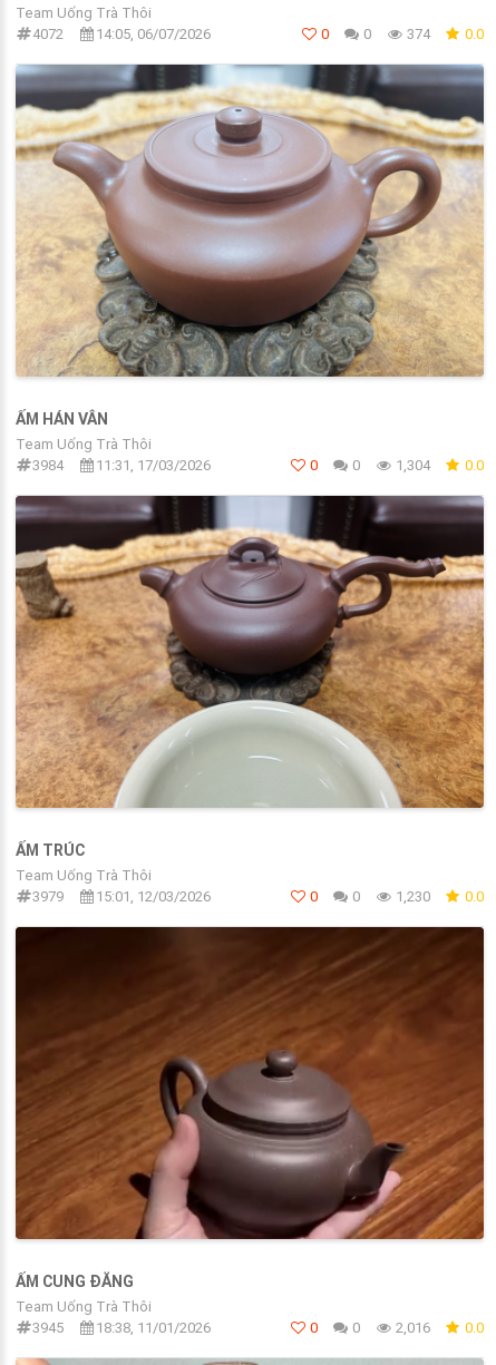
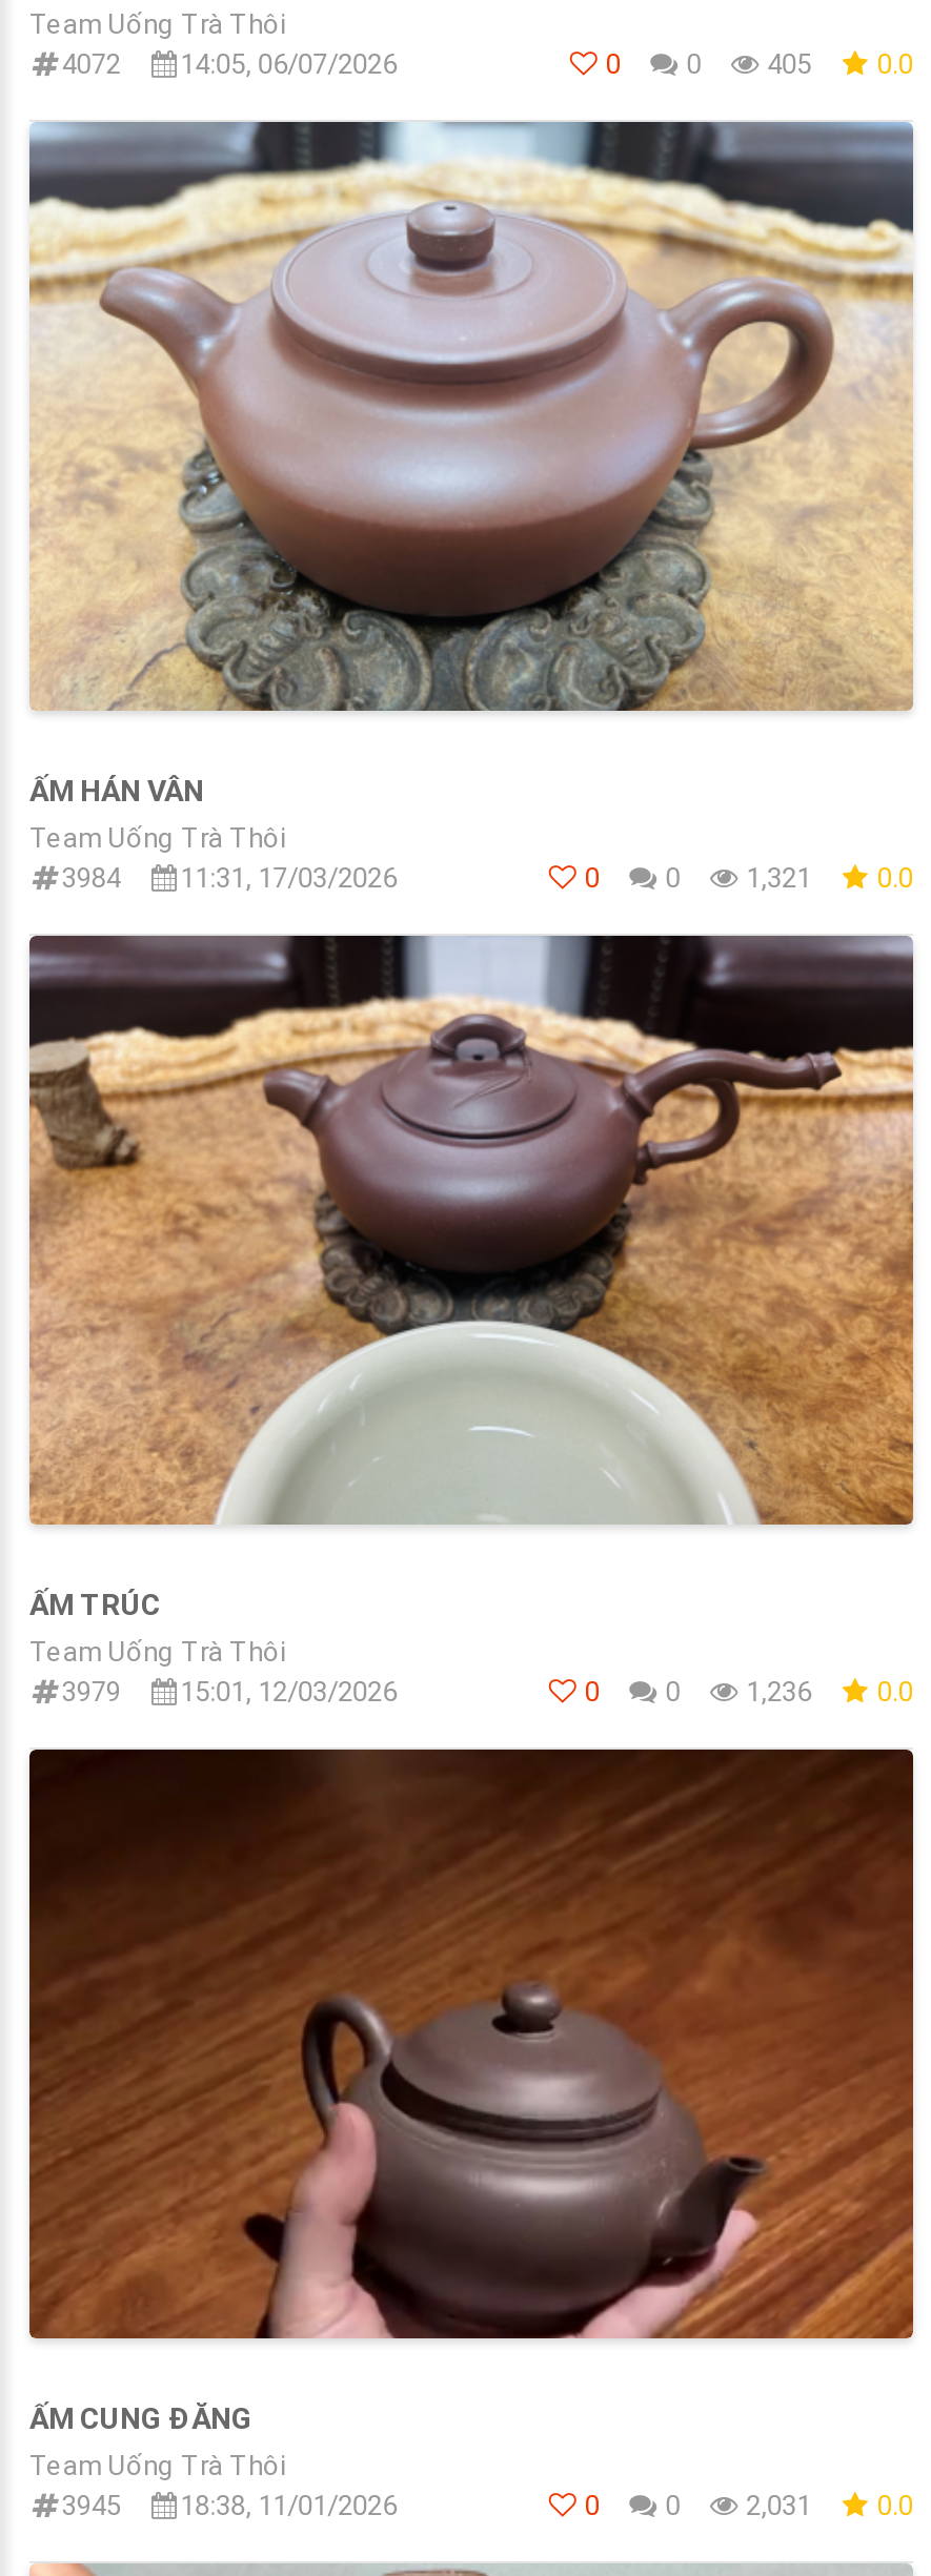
[318,25,484,44] 0 0 374 0.0 -> [600,47,913,83] 0 0 405 0.0
[307,456,484,475] 0 0 1,304 0.0 -> [579,861,913,896] 0 0 1,321 0.0
[307,887,484,906] 0 0 1,230 0.0 -> [579,1675,913,1710] 0 0 1,236 0.0
[307,1319,484,1337] 0 0 2,016 0.0 -> [579,2488,913,2524] 0 0 2,031 0.0

